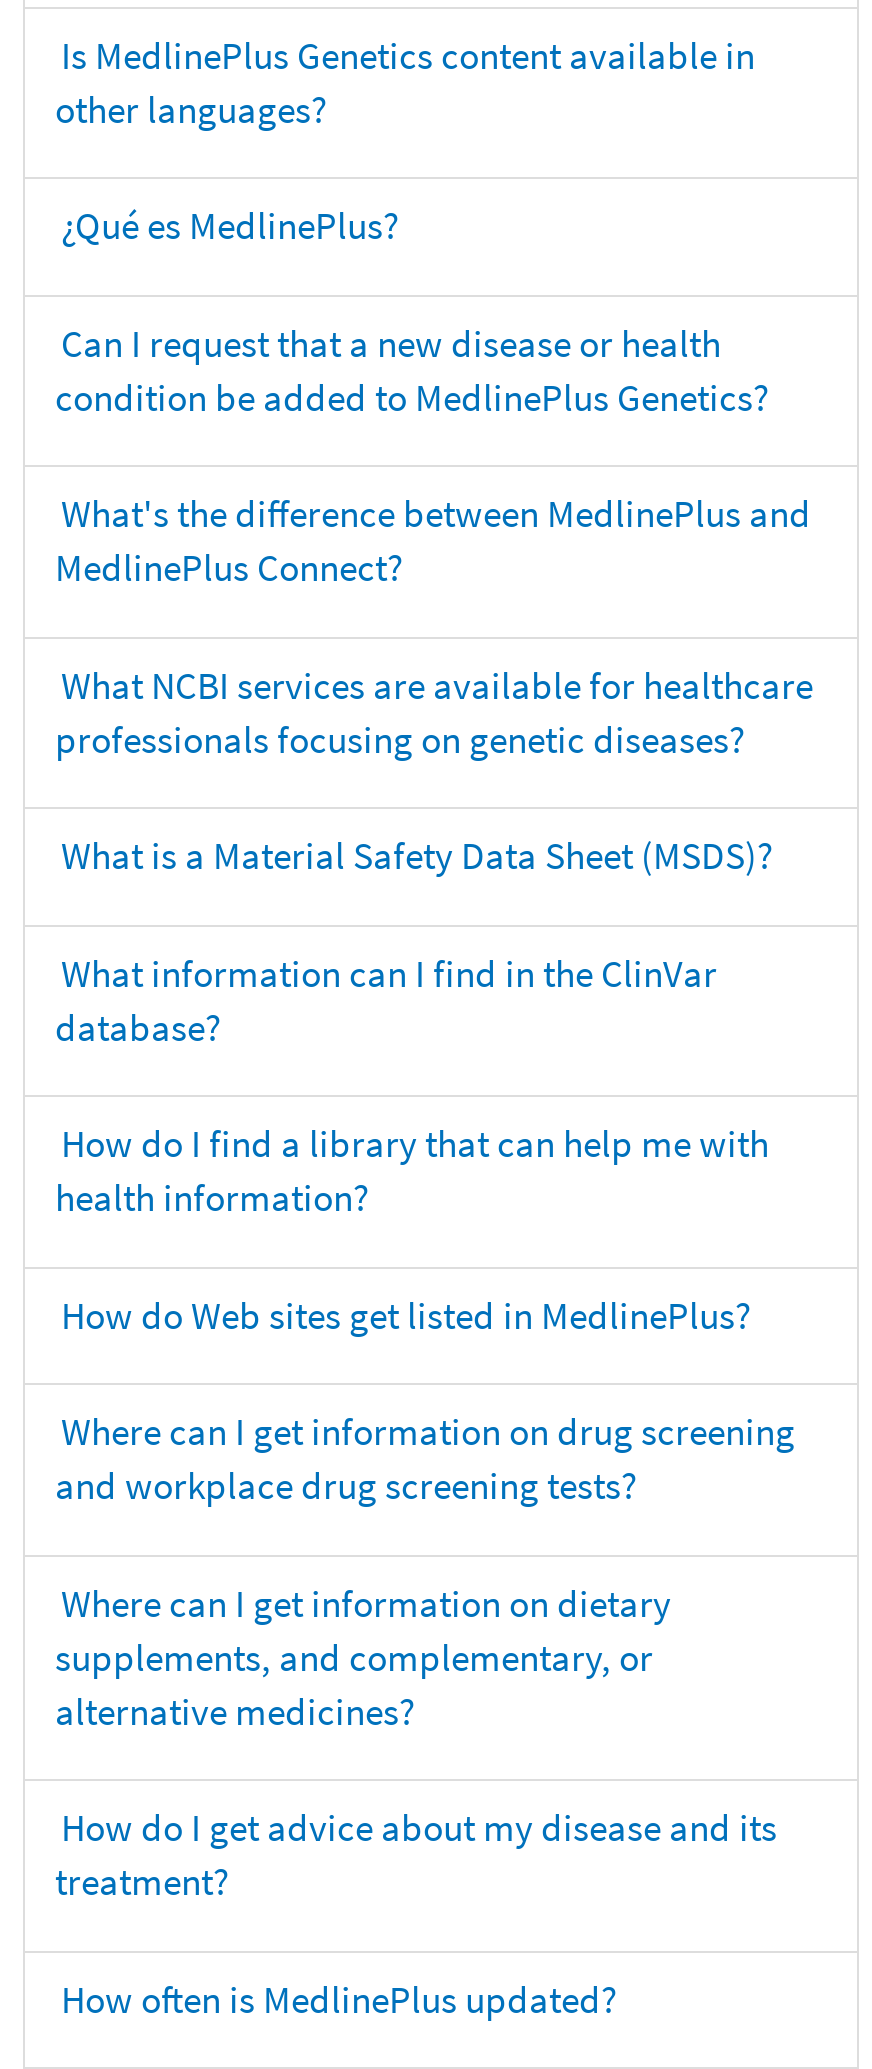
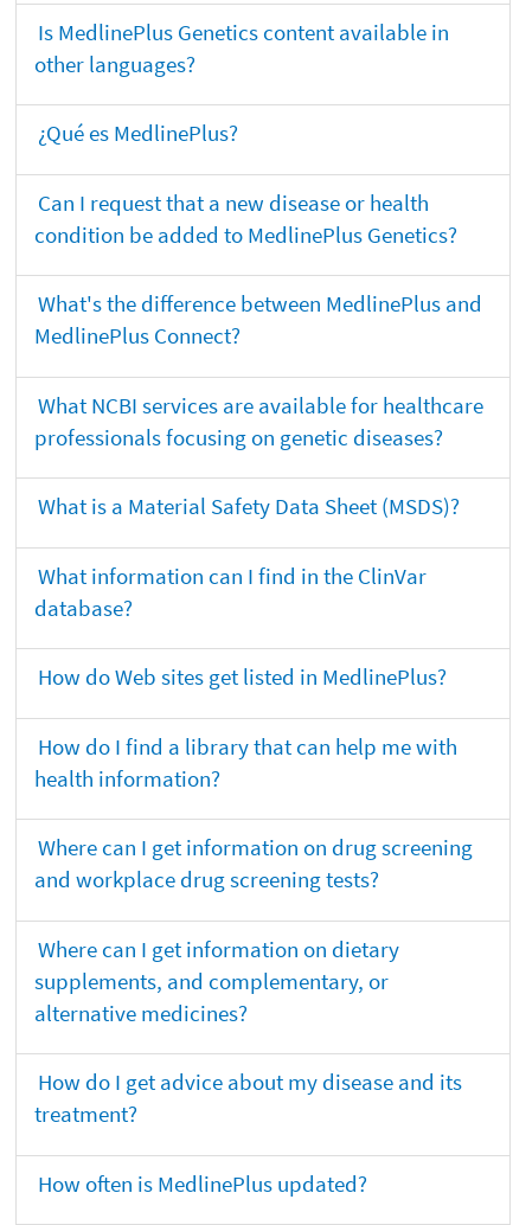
moved [55,1119,769,1221] -> [34,732,457,792]: How do I find a library that can help me with | health information?
moved [61,1290,751,1338] -> [38,662,447,691]: How do Web sites get listed in MedlinePlus?

